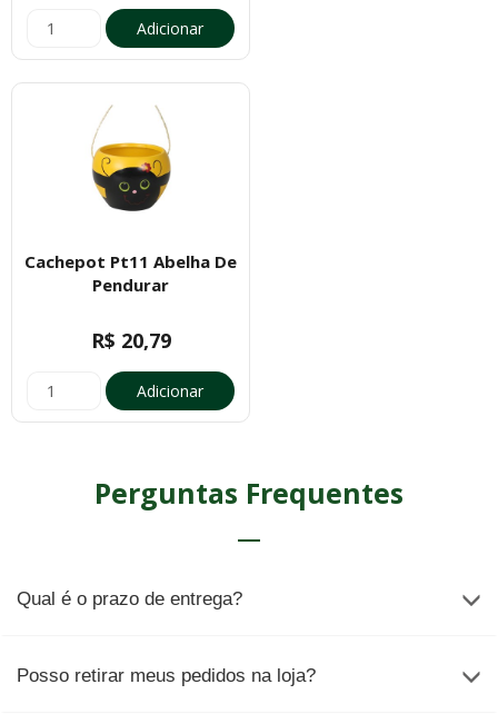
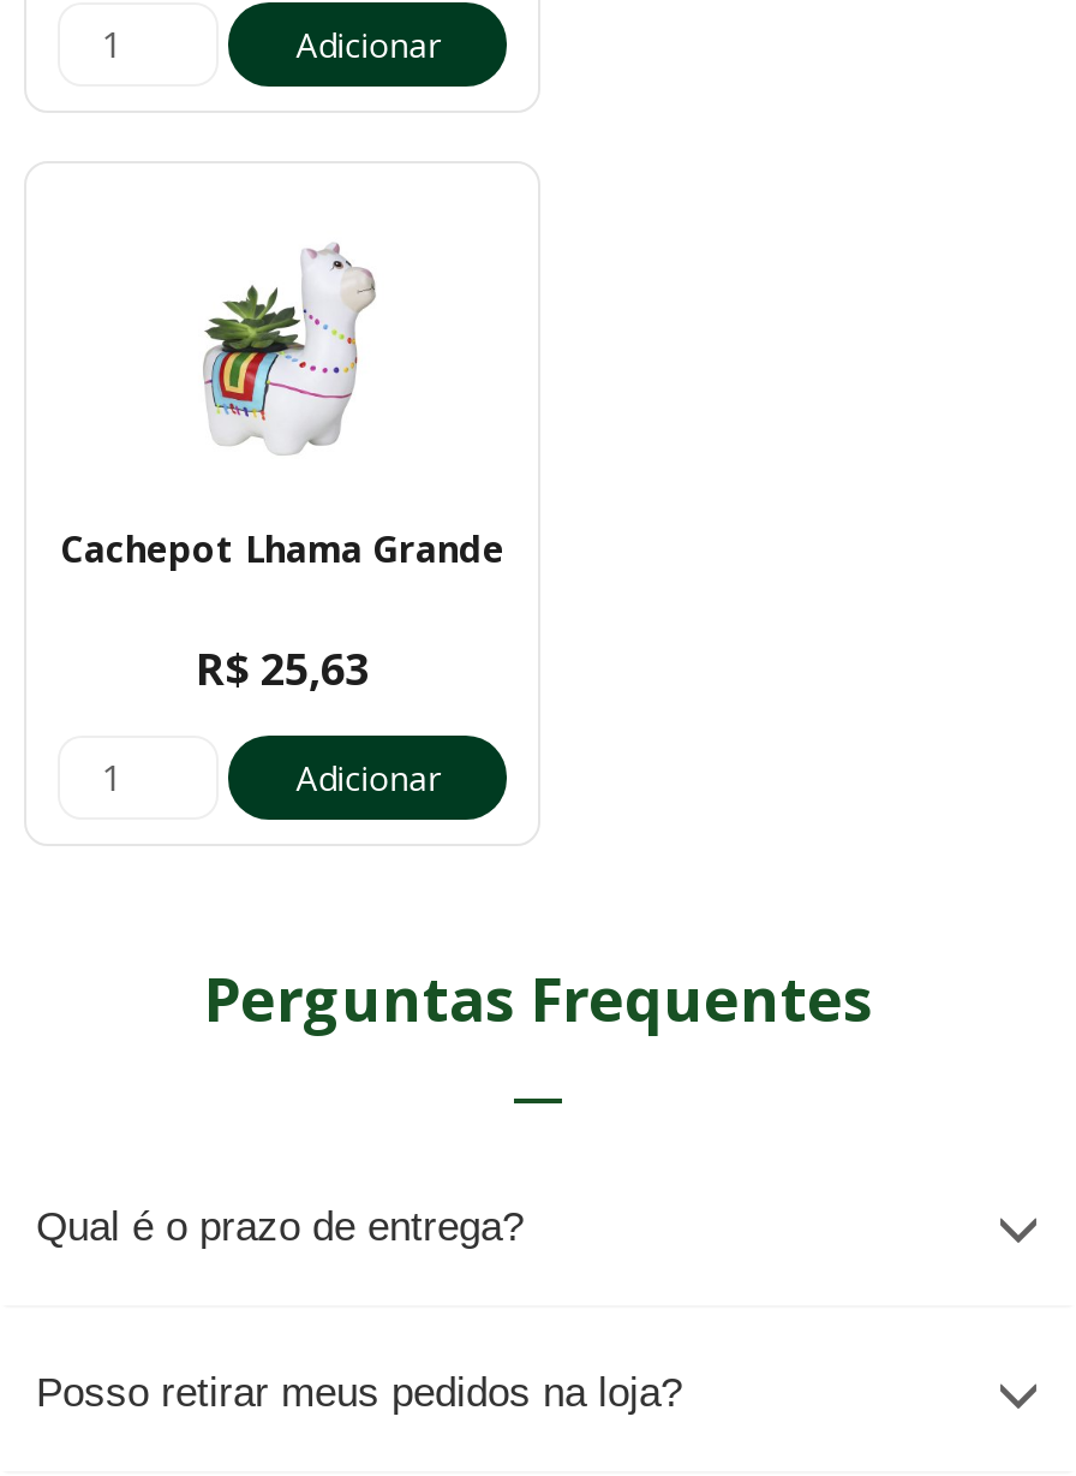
[24,108,237,296] [image] | Cachepot Pt11 Abelha De | Pendurar -> [60,245,504,572] [image] | Cachepot Lhama Grande
[91,327,171,354] R$ 20,79 -> [196,639,369,697] R$ 25,63

